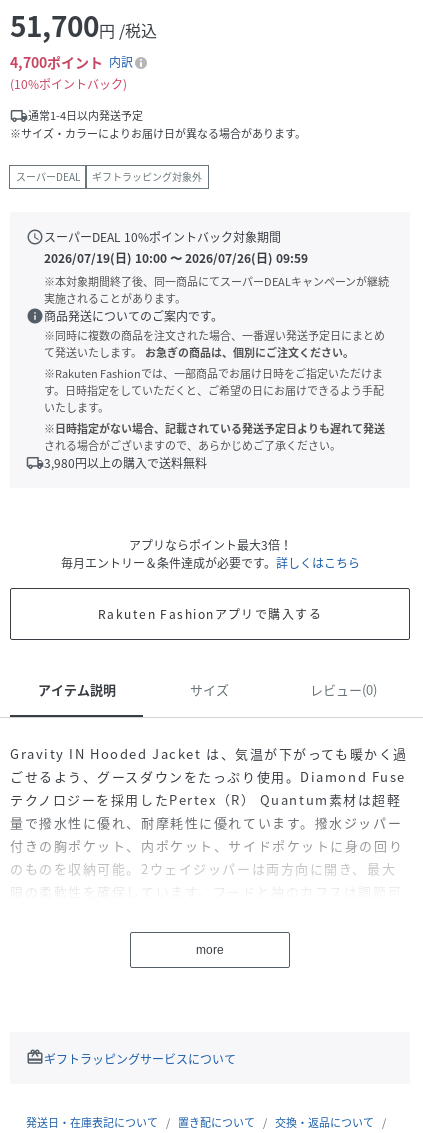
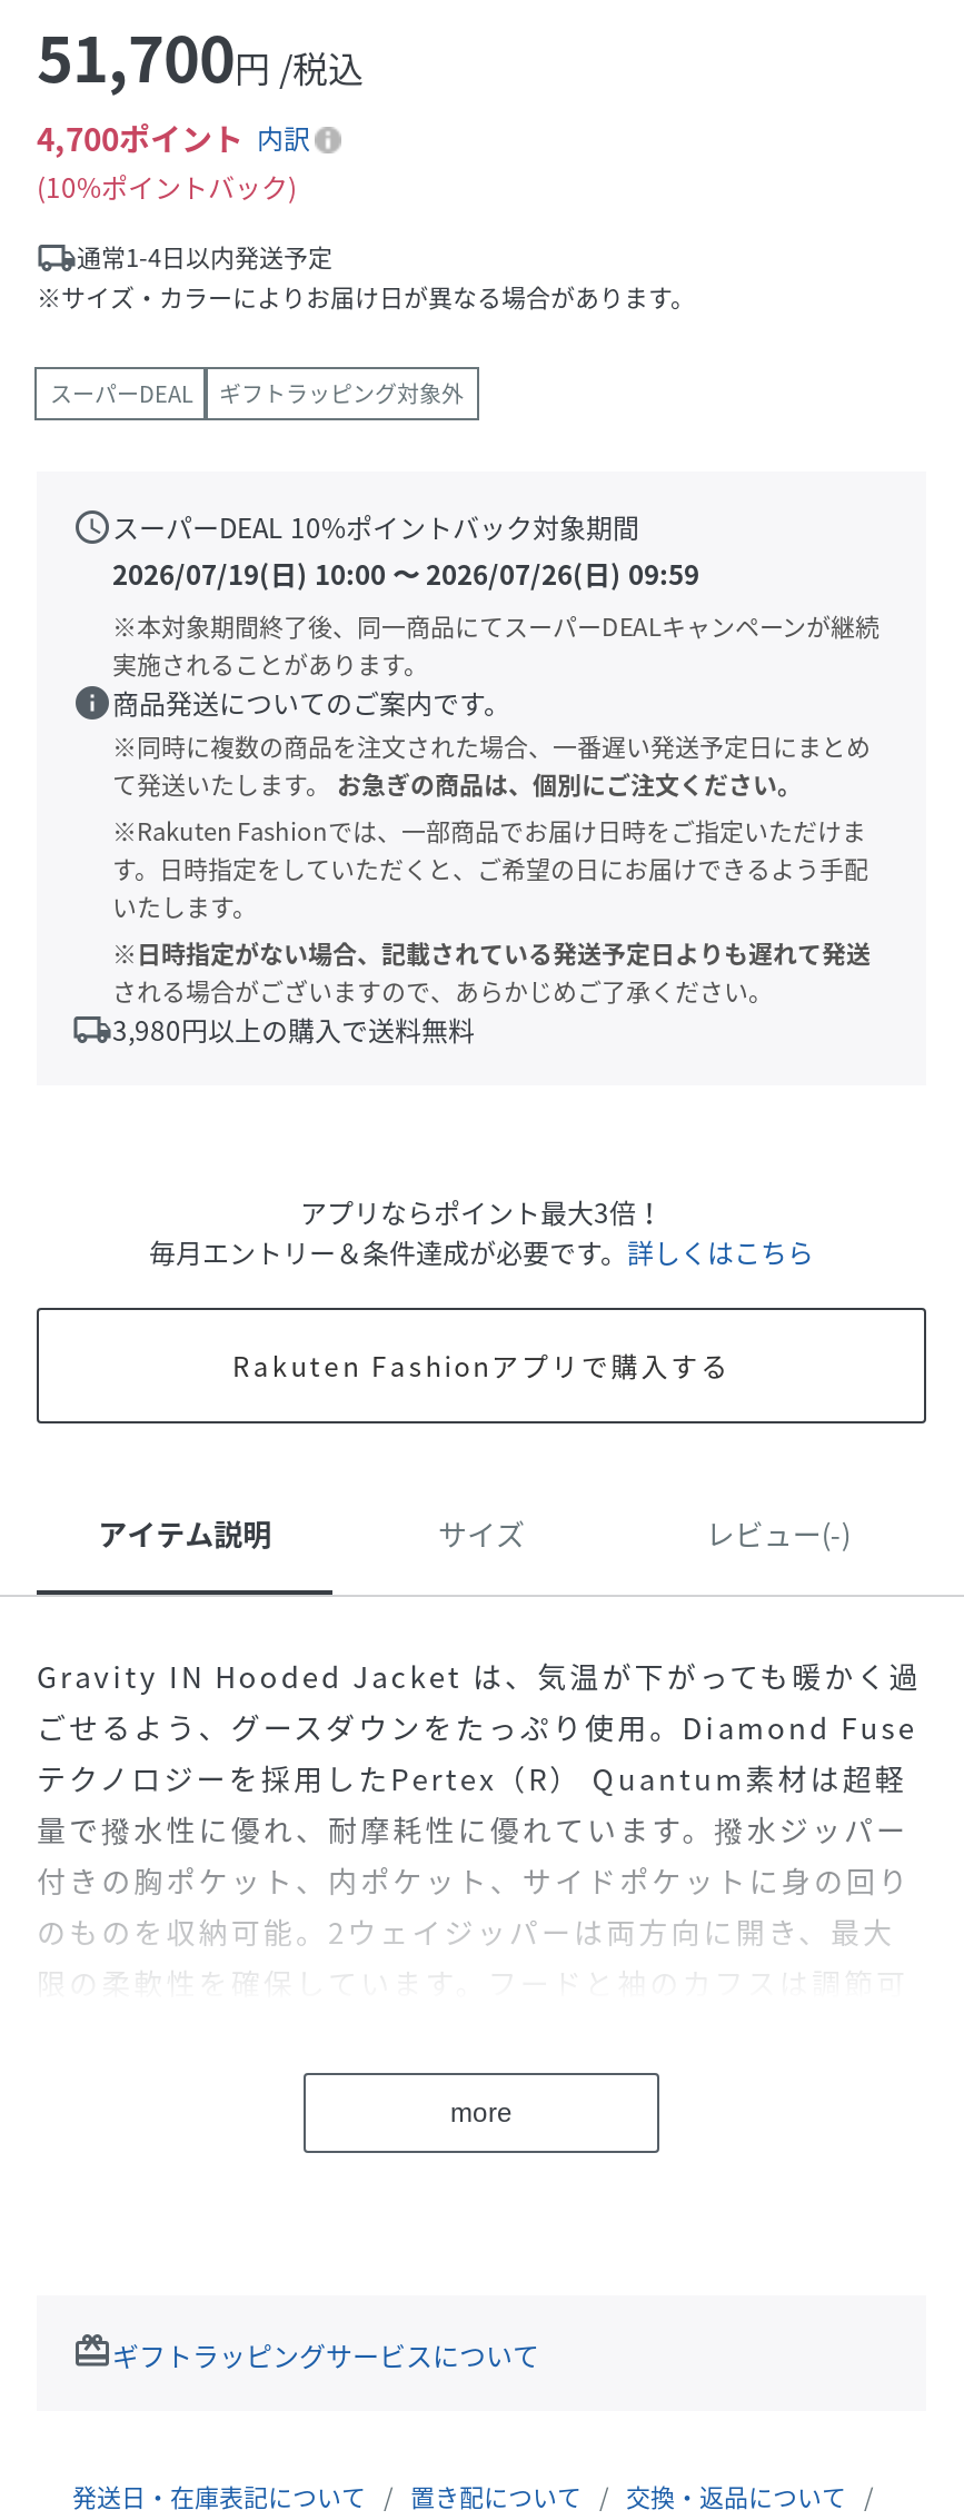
[310,680,377,699] レビュー(0) -> [706,1512,850,1554] レビュー(-)

